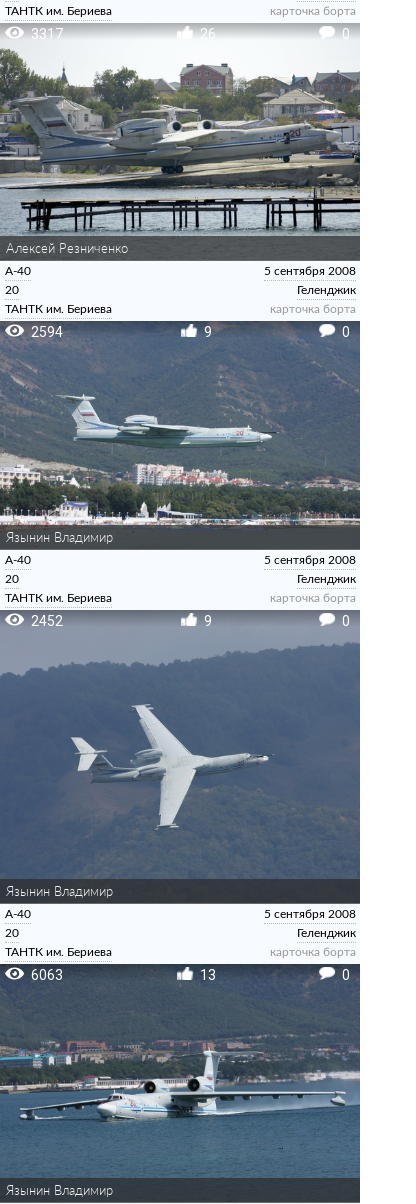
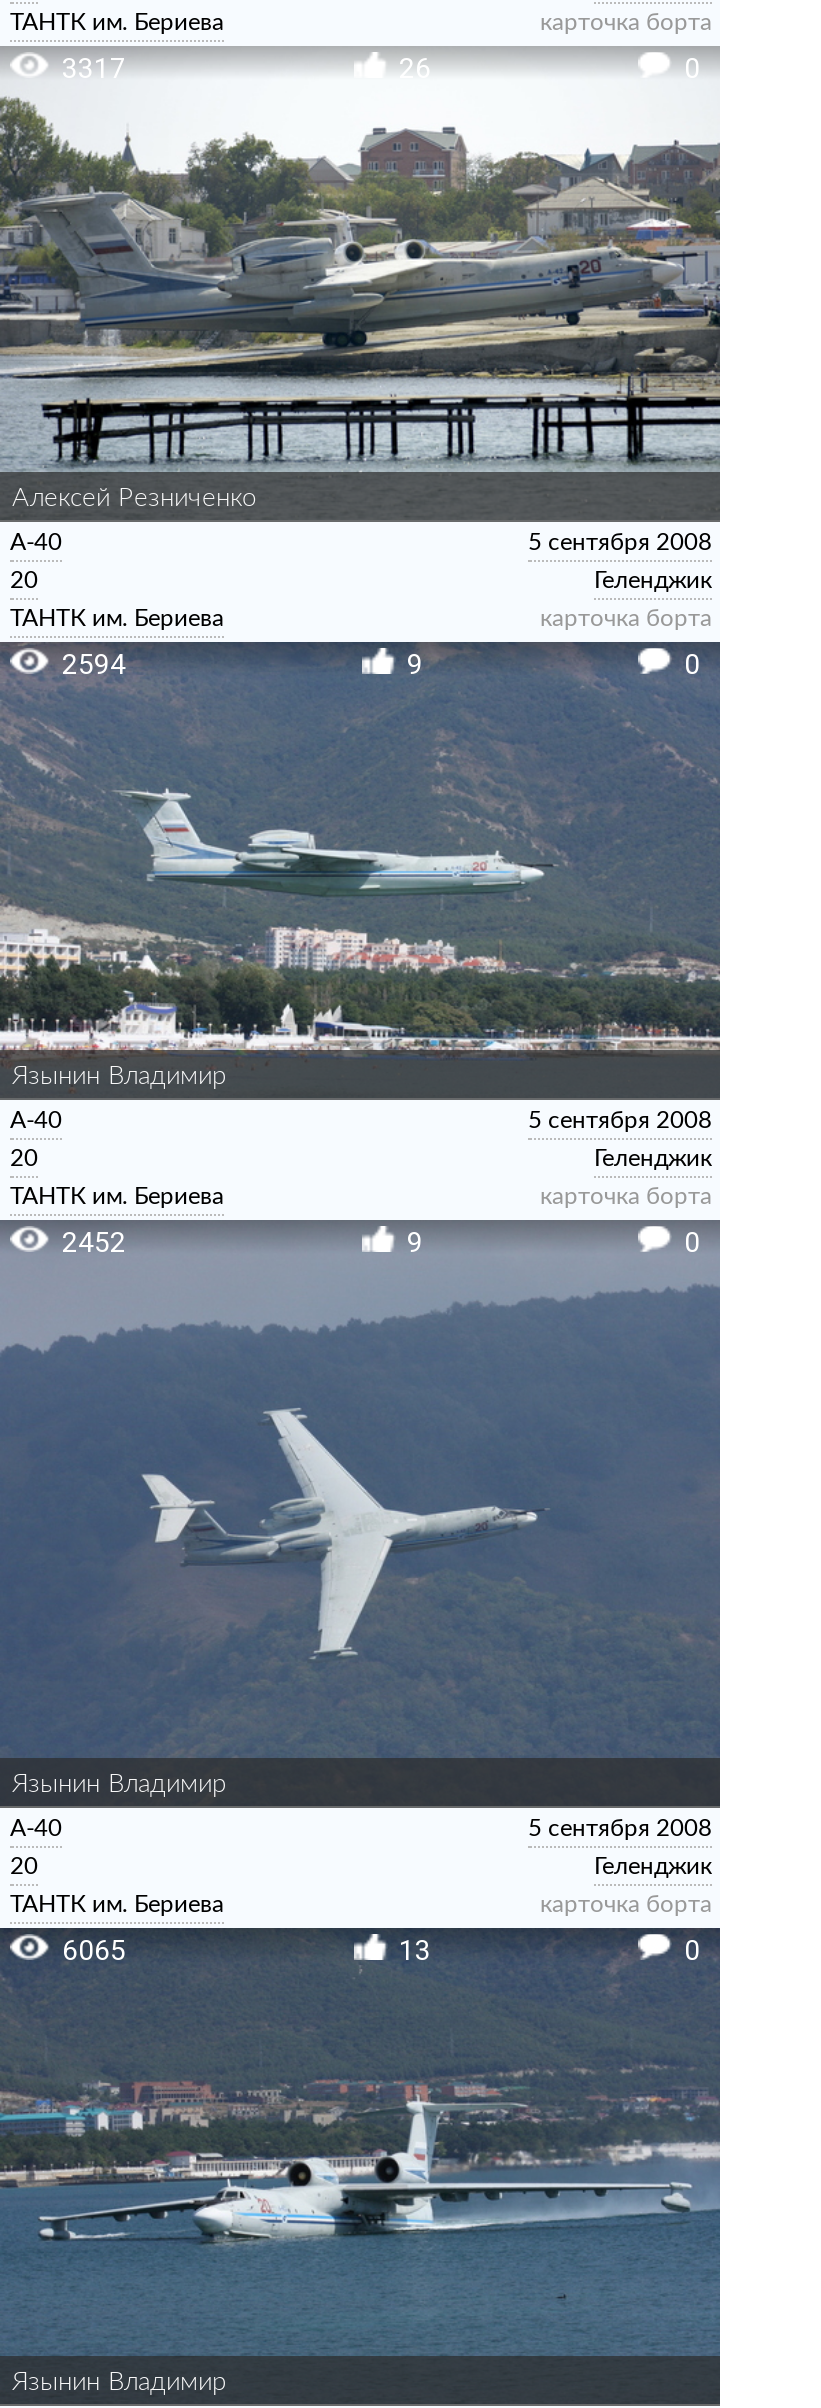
[25,967,63,983] 6063 -> [50,1933,126,1965] 6065

